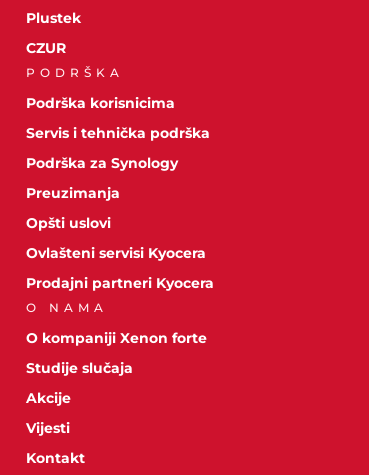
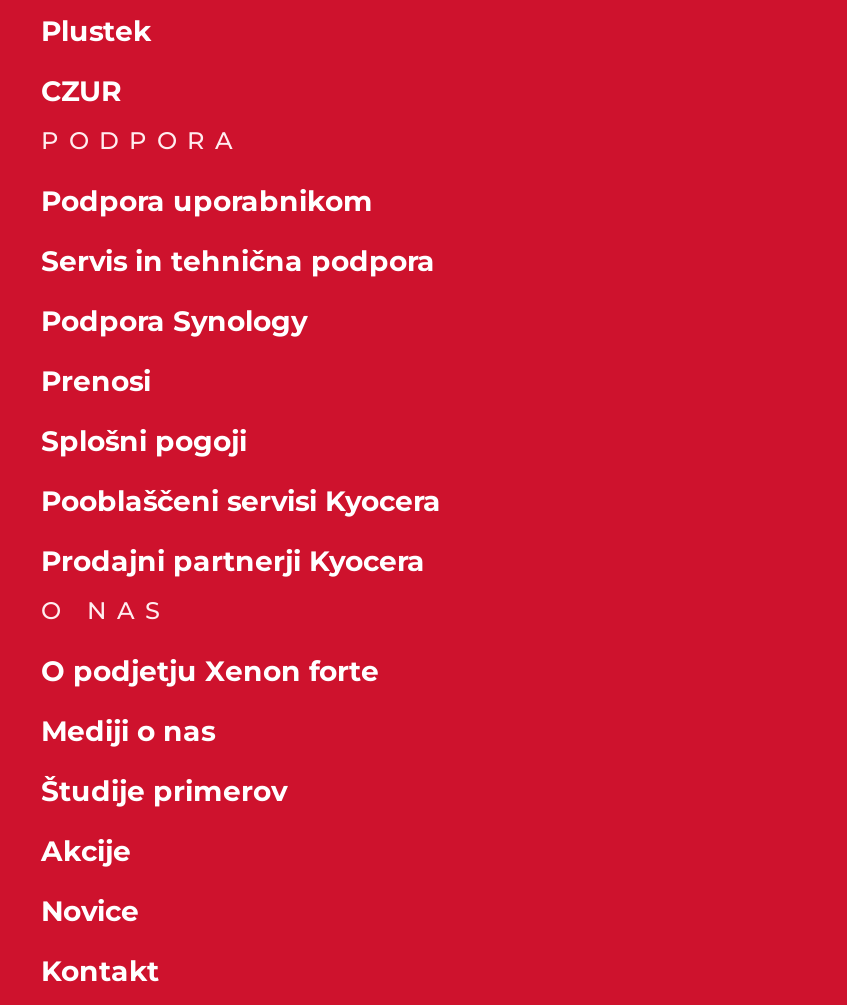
[26,65,214,377] PODRŠKA | Podrška korisnicima | Servis i tehnička podrška | Podrška za Synology | Preuzimanja | Opšti uslovi | Ovlašteni servisi Kyocera | Prodajni partneri Kyocera | O NAMA | O kompaniji Xenon forte | Studije slučaja -> [41,125,441,809] PODPORA | Podpora uporabnikom | Servis in tehnična podpora | Podpora Synology | Prenosi | Splošni pogoji | Pooblaščeni servisi Kyocera | Prodajni partnerji Kyocera | O NAS | O podjetju Xenon forte | Mediji o nas | Študije primerov
[26,419,70,437] Vijesti -> [41,893,139,929] Novice

